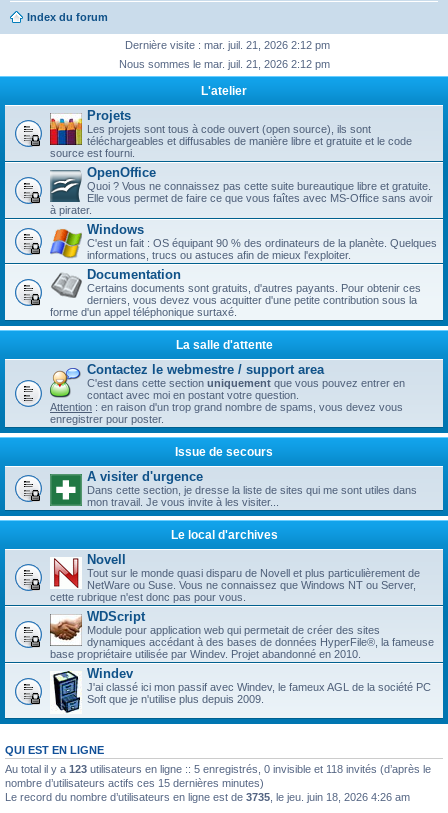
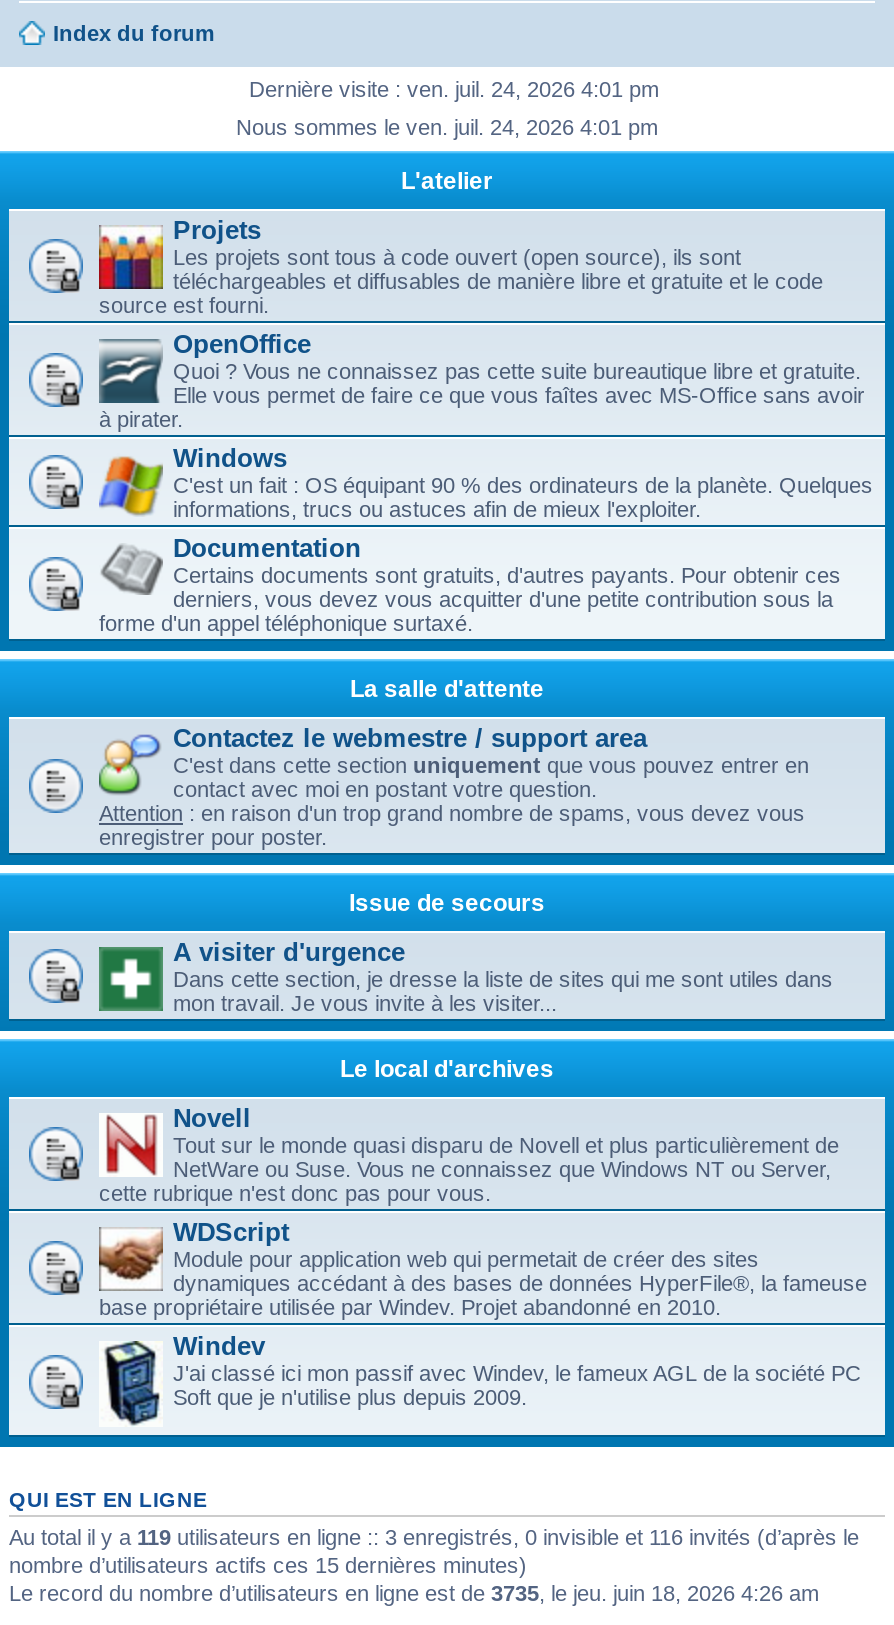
[125,39,330,51] Dernière visite : mar. juil. 21, 2026 2:12 pm -> [249,77,659,101] Dernière visite : ven. juil. 24, 2026 4:01 pm
[118,58,329,70] Nous sommes le mar. juil. 21, 2026 2:12 pm -> [236,115,658,139] Nous sommes le ven. juil. 24, 2026 4:01 pm
[5,763,431,775] Au total il y a 123 utilisateurs en ligne :: 5 enregistrés, 0 invisible et 118 invités (d’après le -> [9,1525,859,1549] Au total il y a 119 utilisateurs en ligne :: 3 enregistrés, 0 invisible et 116 invités (d’après le

